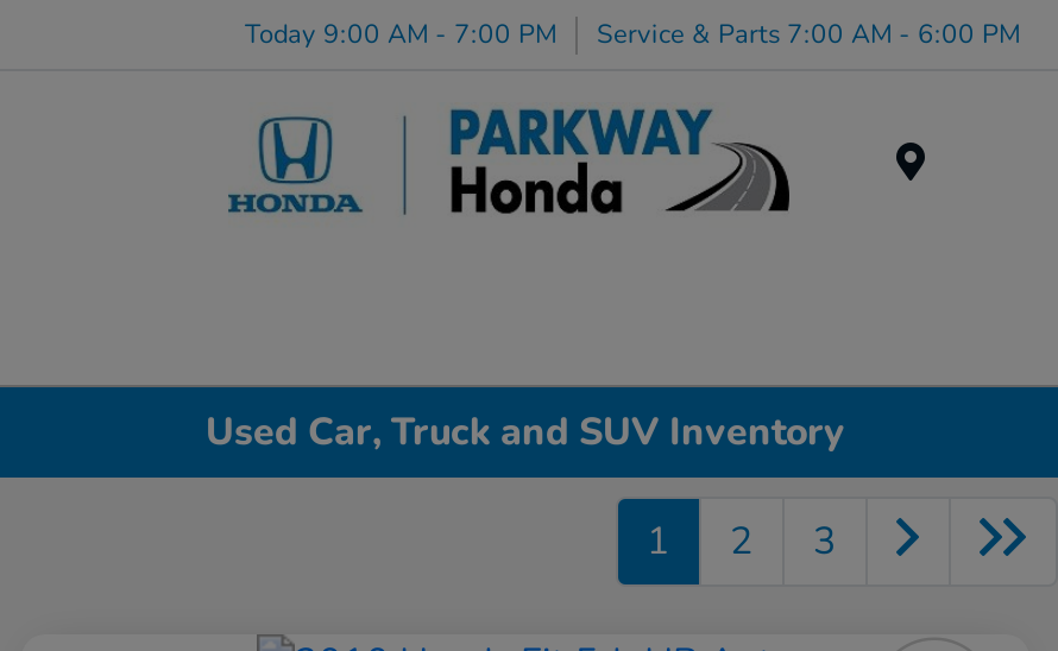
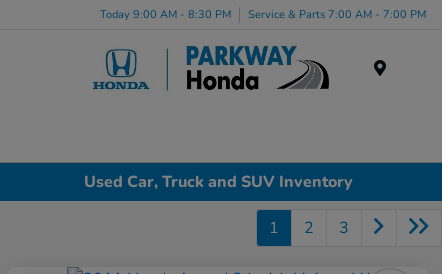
[245,15,556,51] Today 9:00 AM - 7:00 PM -> [100,6,231,21] Today 9:00 AM - 8:30 PM
[597,15,1020,51] Service & Parts 7:00 AM - 6:00 PM -> [248,6,426,21] Service & Parts 7:00 AM - 7:00 PM

